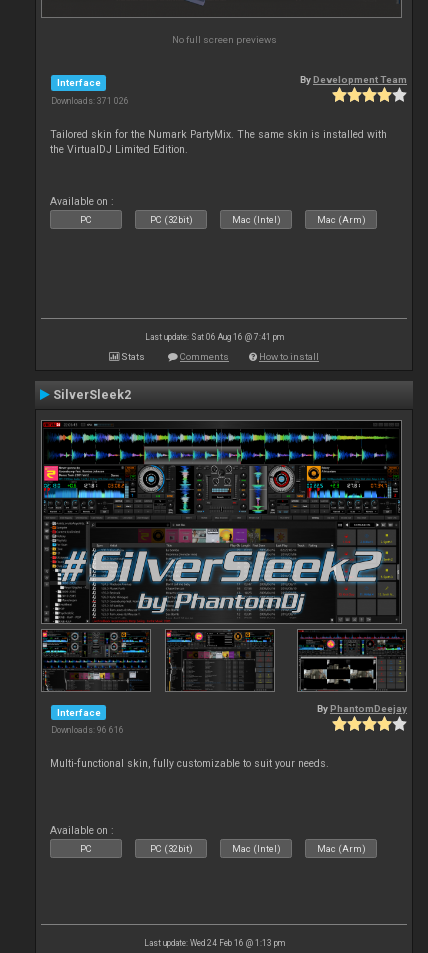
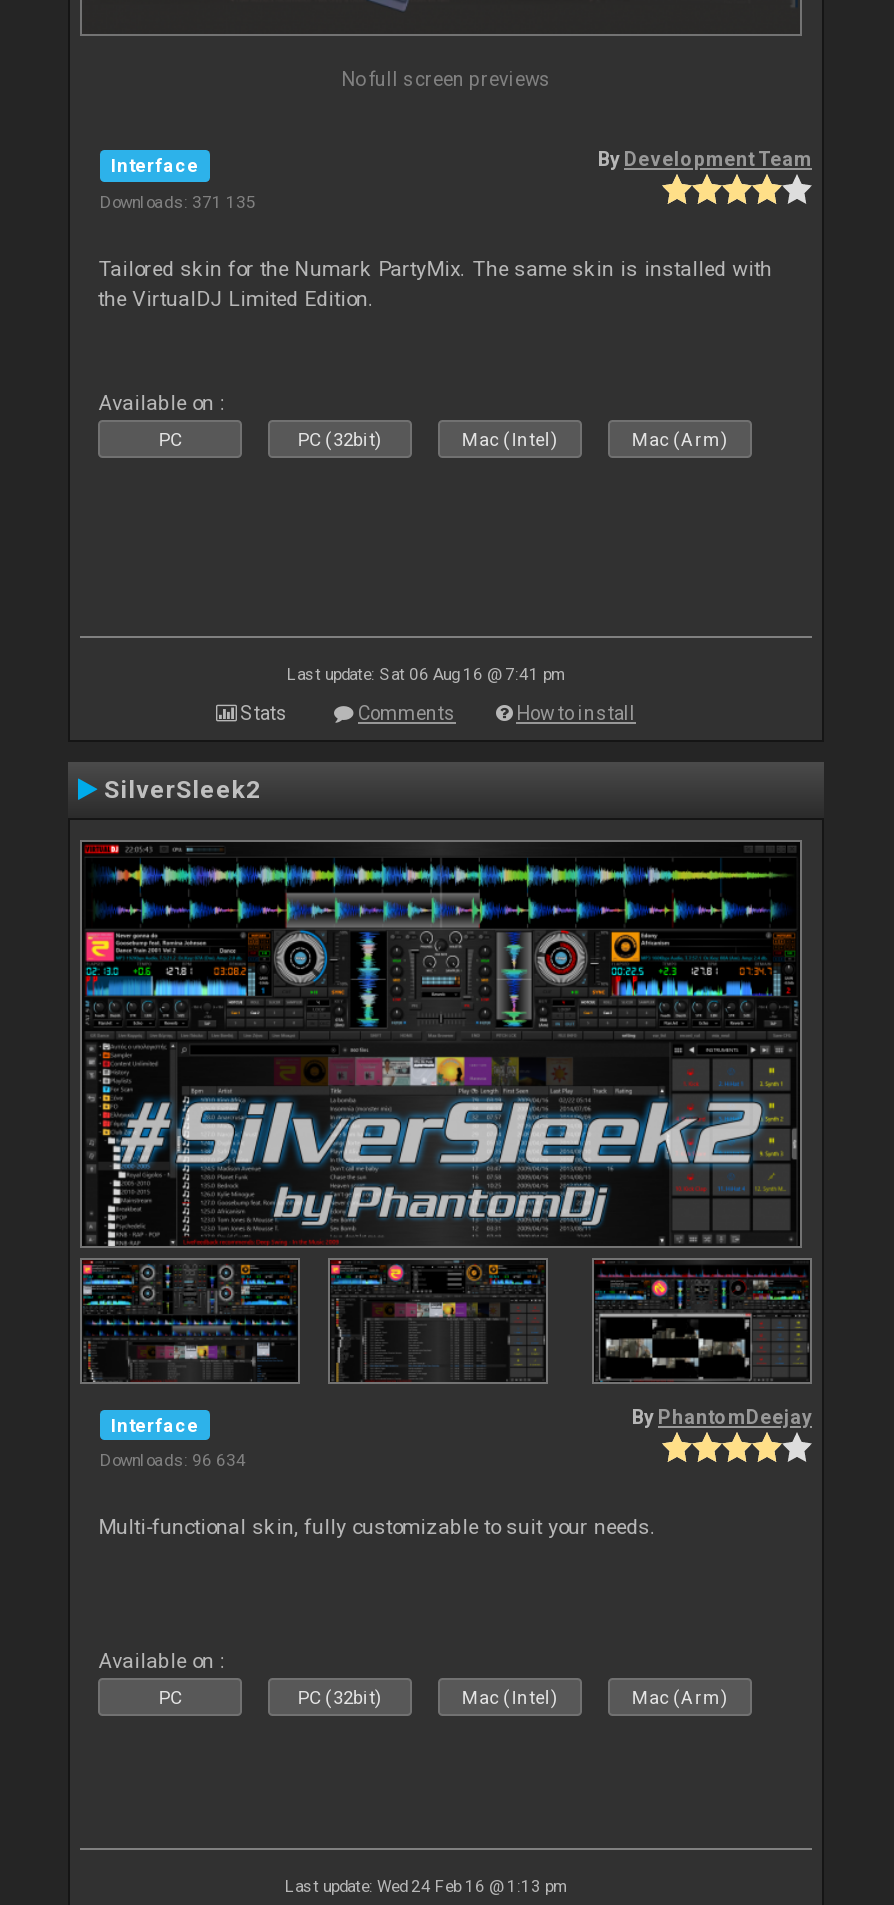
[51,96,129,106] Downloads: 371 026 -> [100,191,256,211] Downloads: 371 135
[51,725,124,735] Downloads: 96 616 -> [100,1451,246,1471] Downloads: 96 634

